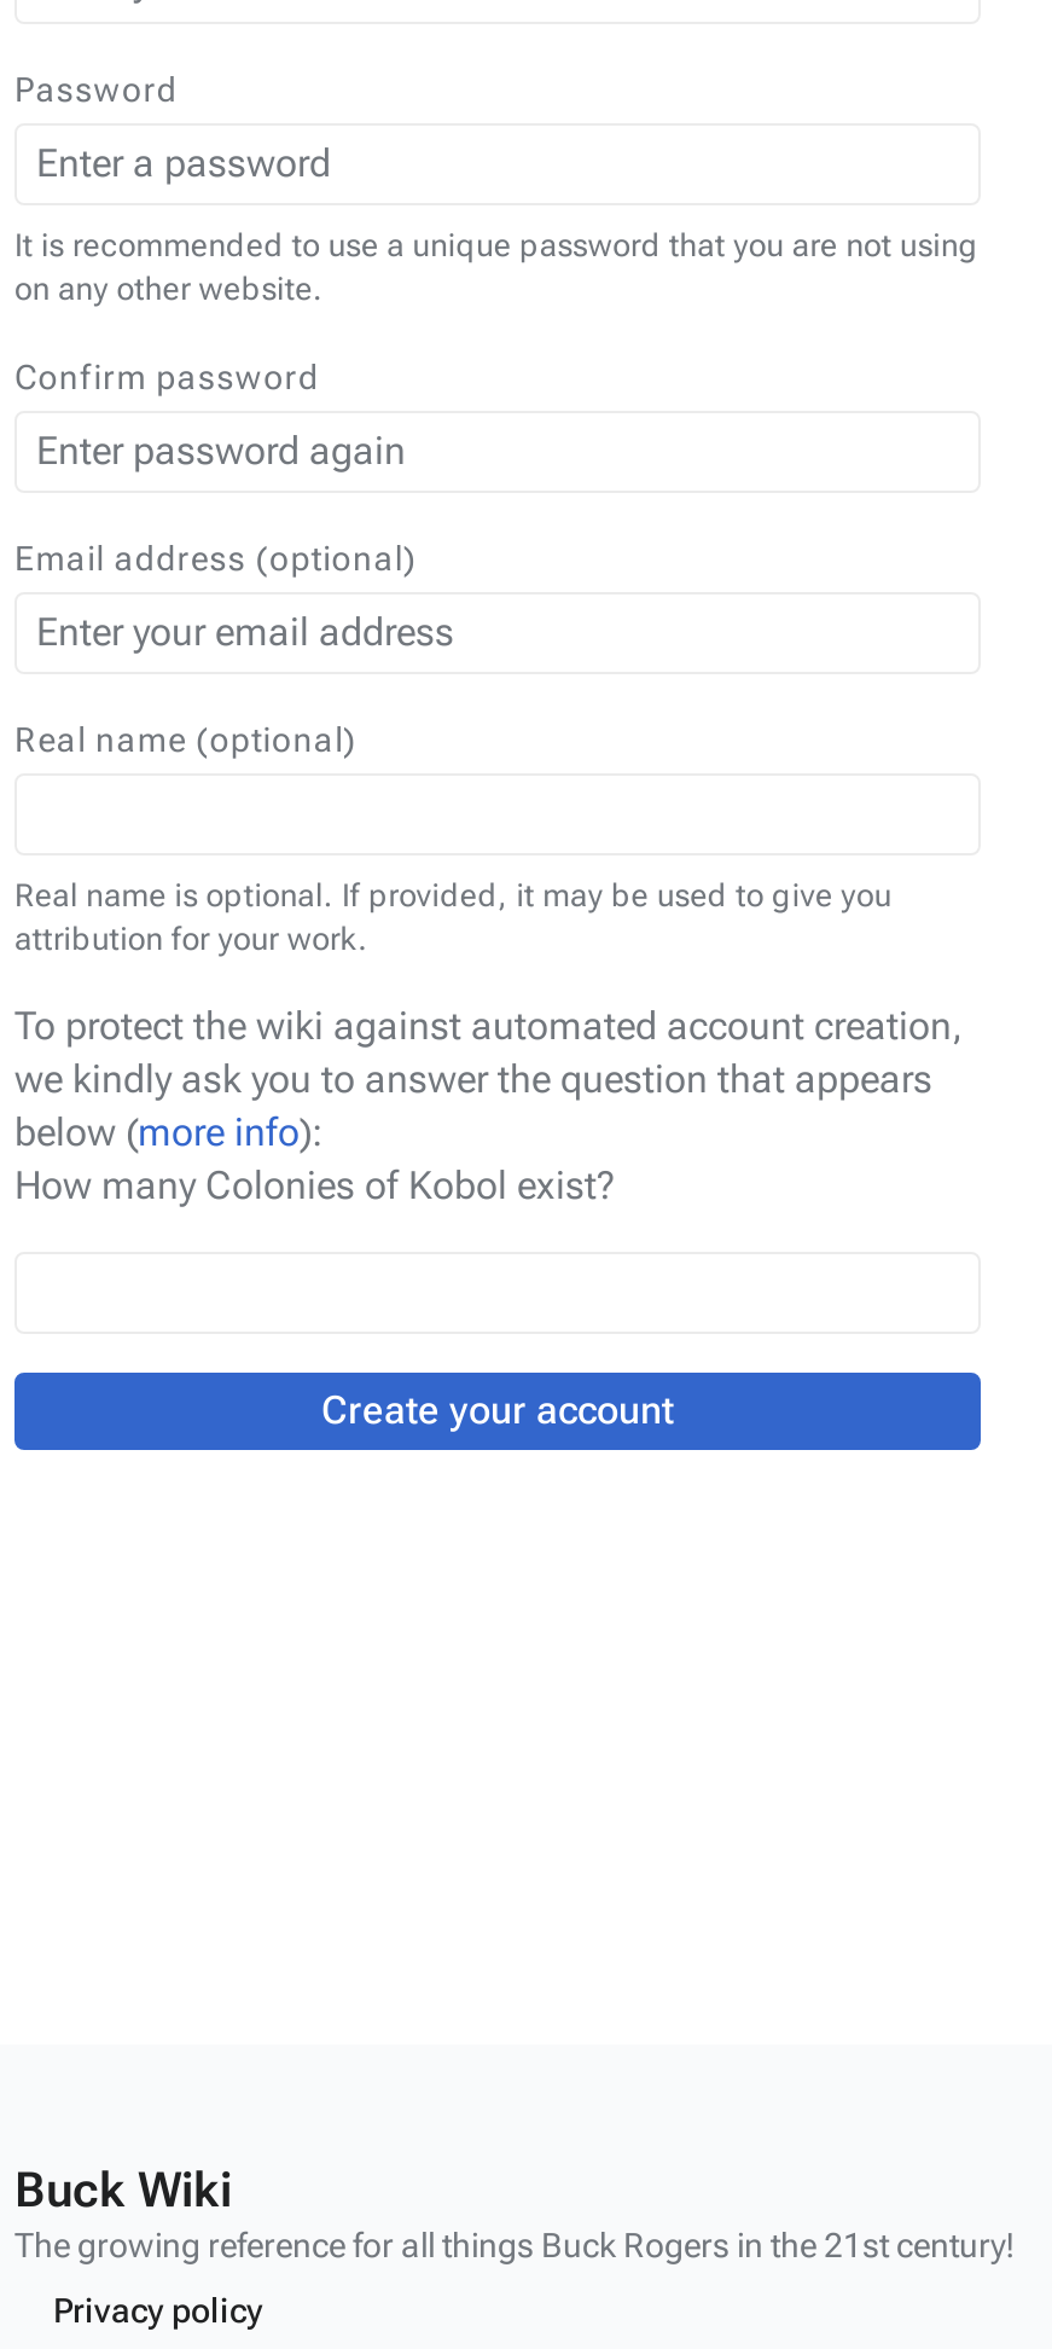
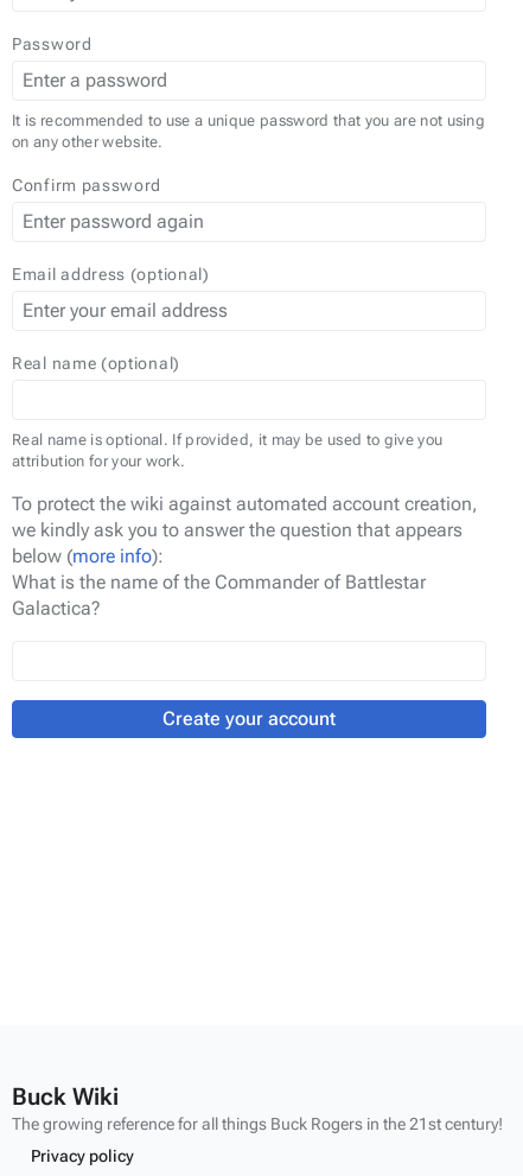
[14,1162,616,1208] How many Colonies of Kobol exist? -> [12,571,426,619] What is the name of the Commander of Battlestar | Galactica?

